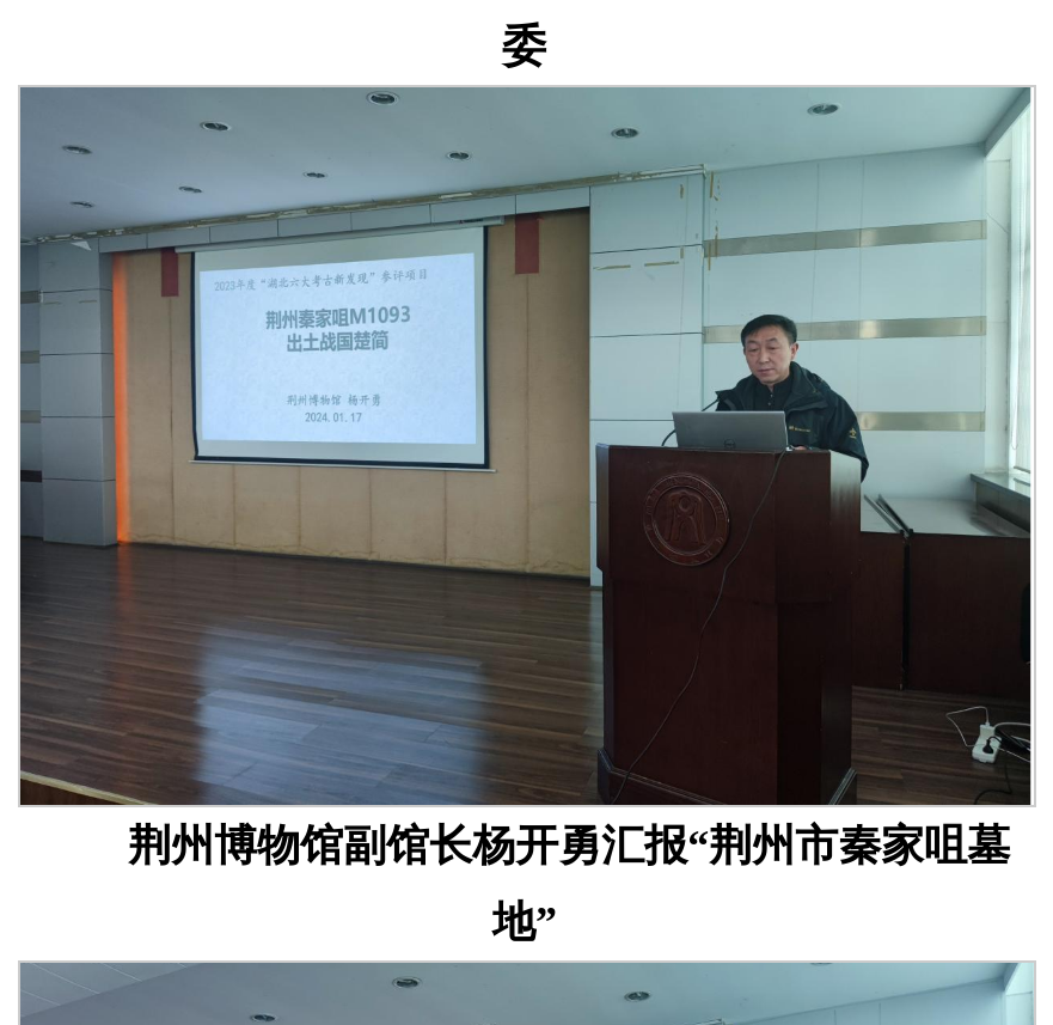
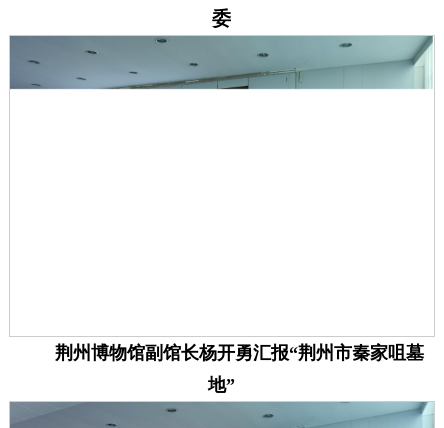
[18,212,1034,807] [image] -> none

